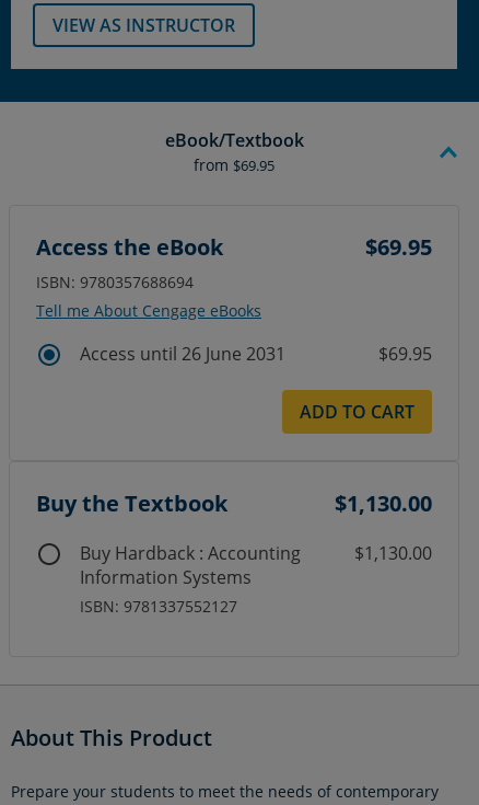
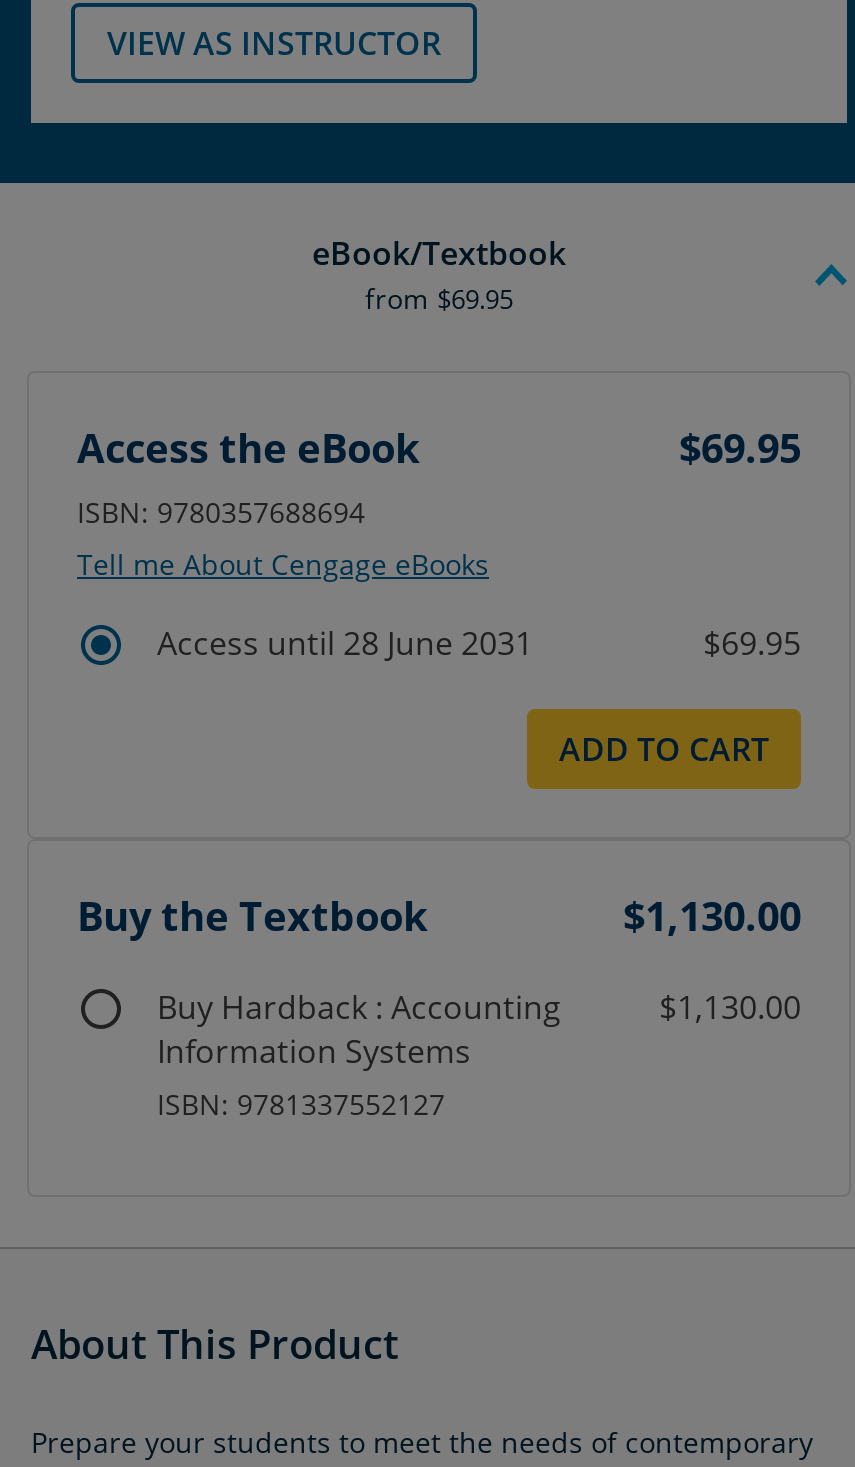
[80,341,285,365] Access until 26 June 2031 -> [157,620,533,664] Access until 28 June 2031

